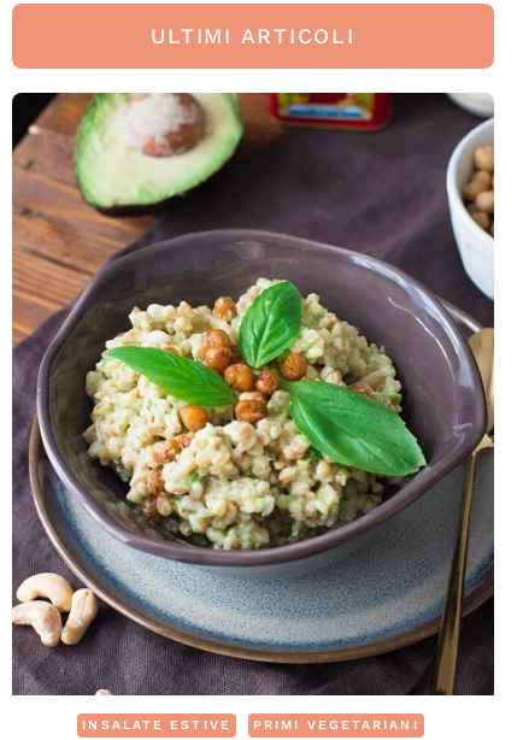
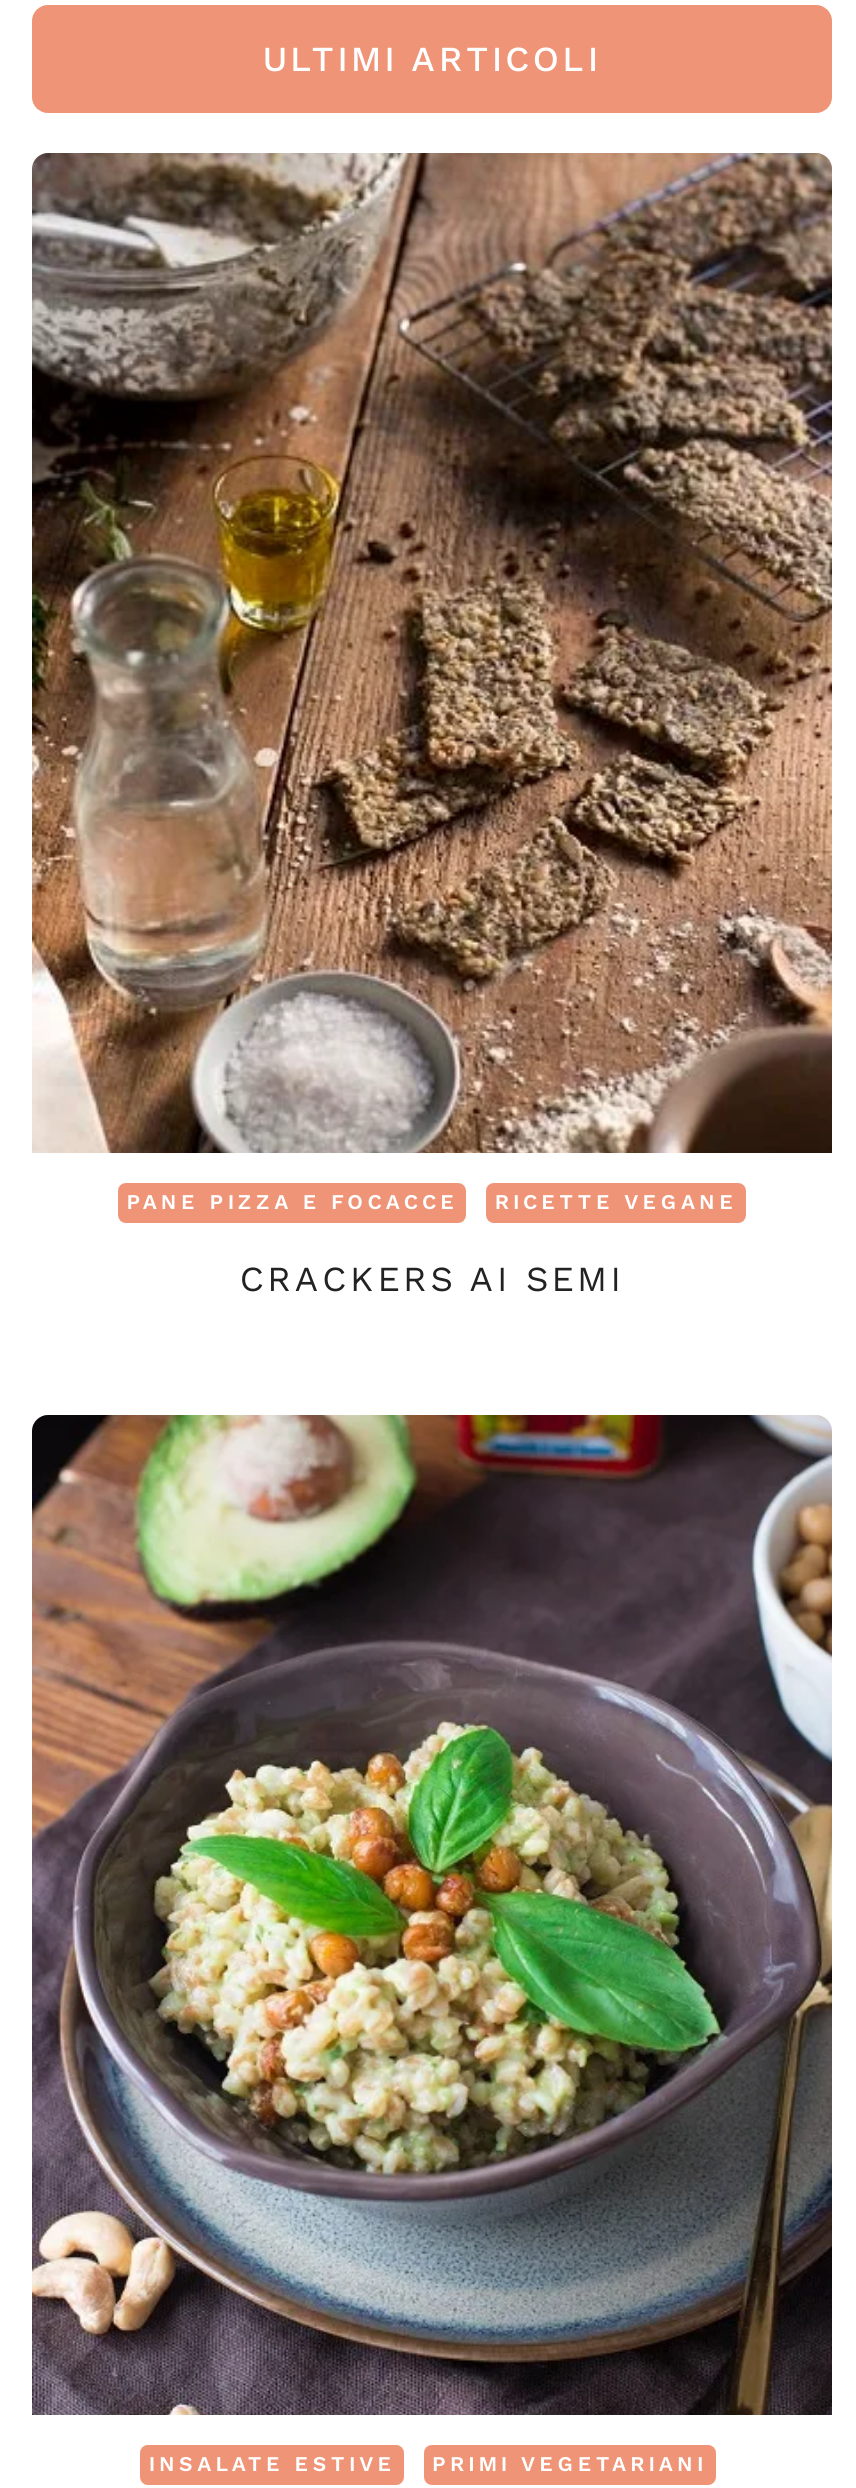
none -> [30,151,834,1298] [image] | PANE PIZZA E FOCACCE | RICETTE VEGANE | CRACKERS AI SEMI

